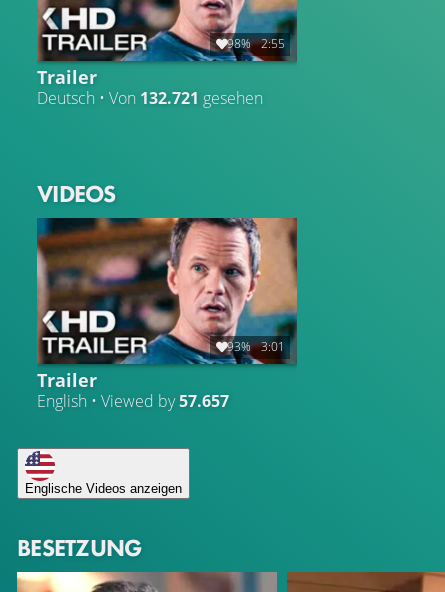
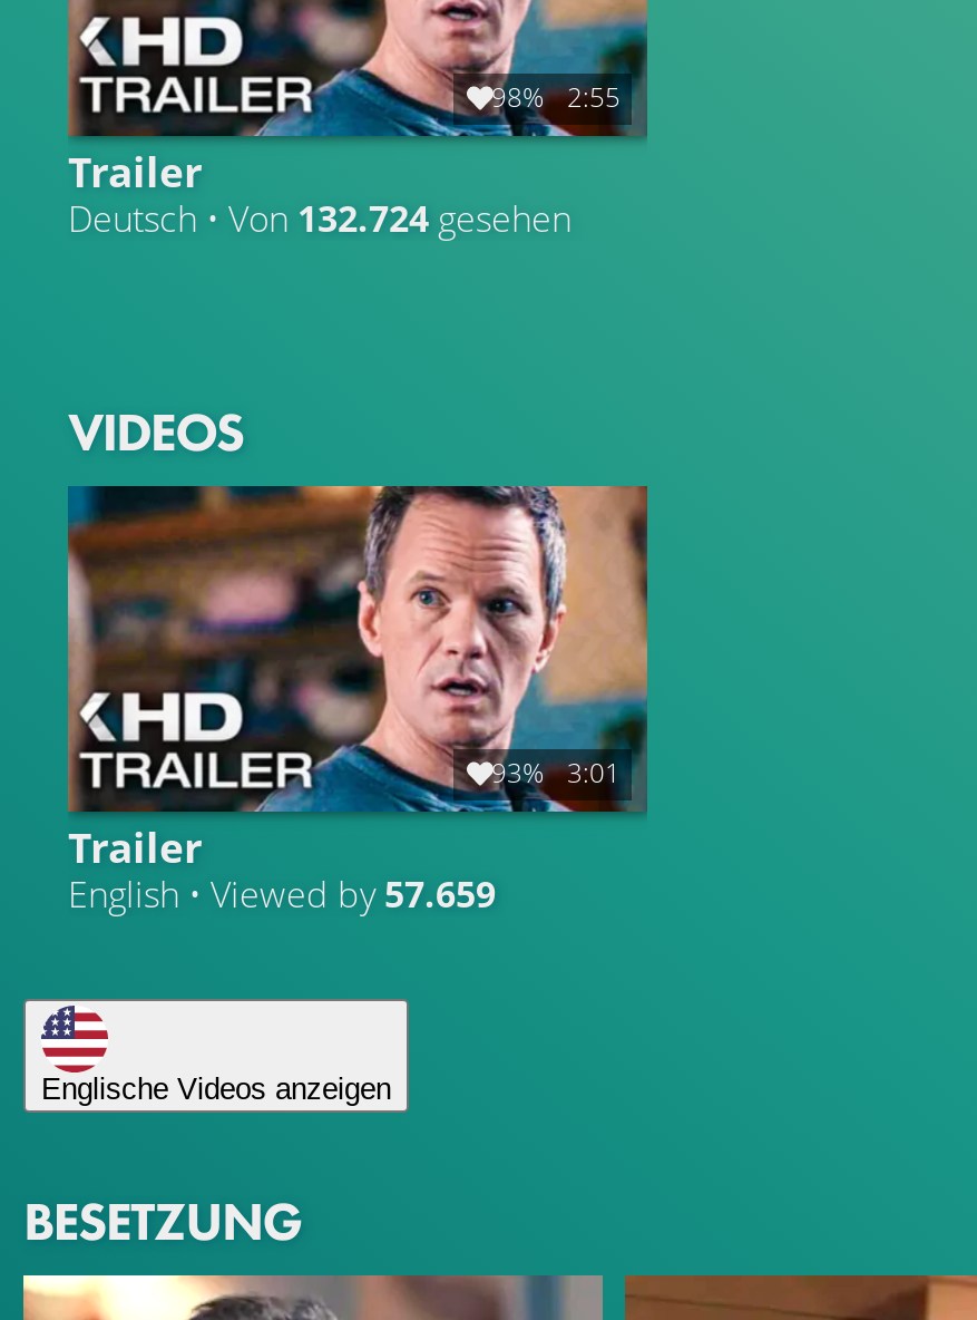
[37,87,263,109] Deutsch • Von 132.721 gesehen -> [68,194,571,243] Deutsch • Von 132.724 gesehen
[37,390,229,412] English • Viewed by 57.657 -> [68,870,496,919] English • Viewed by 57.659

